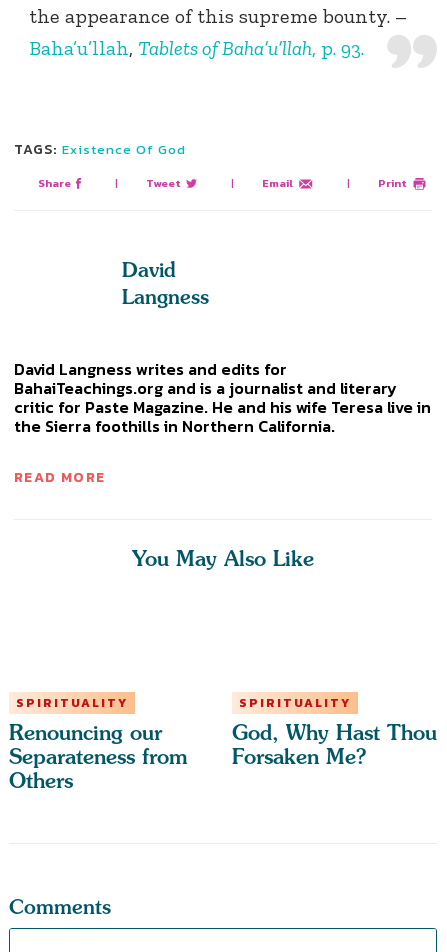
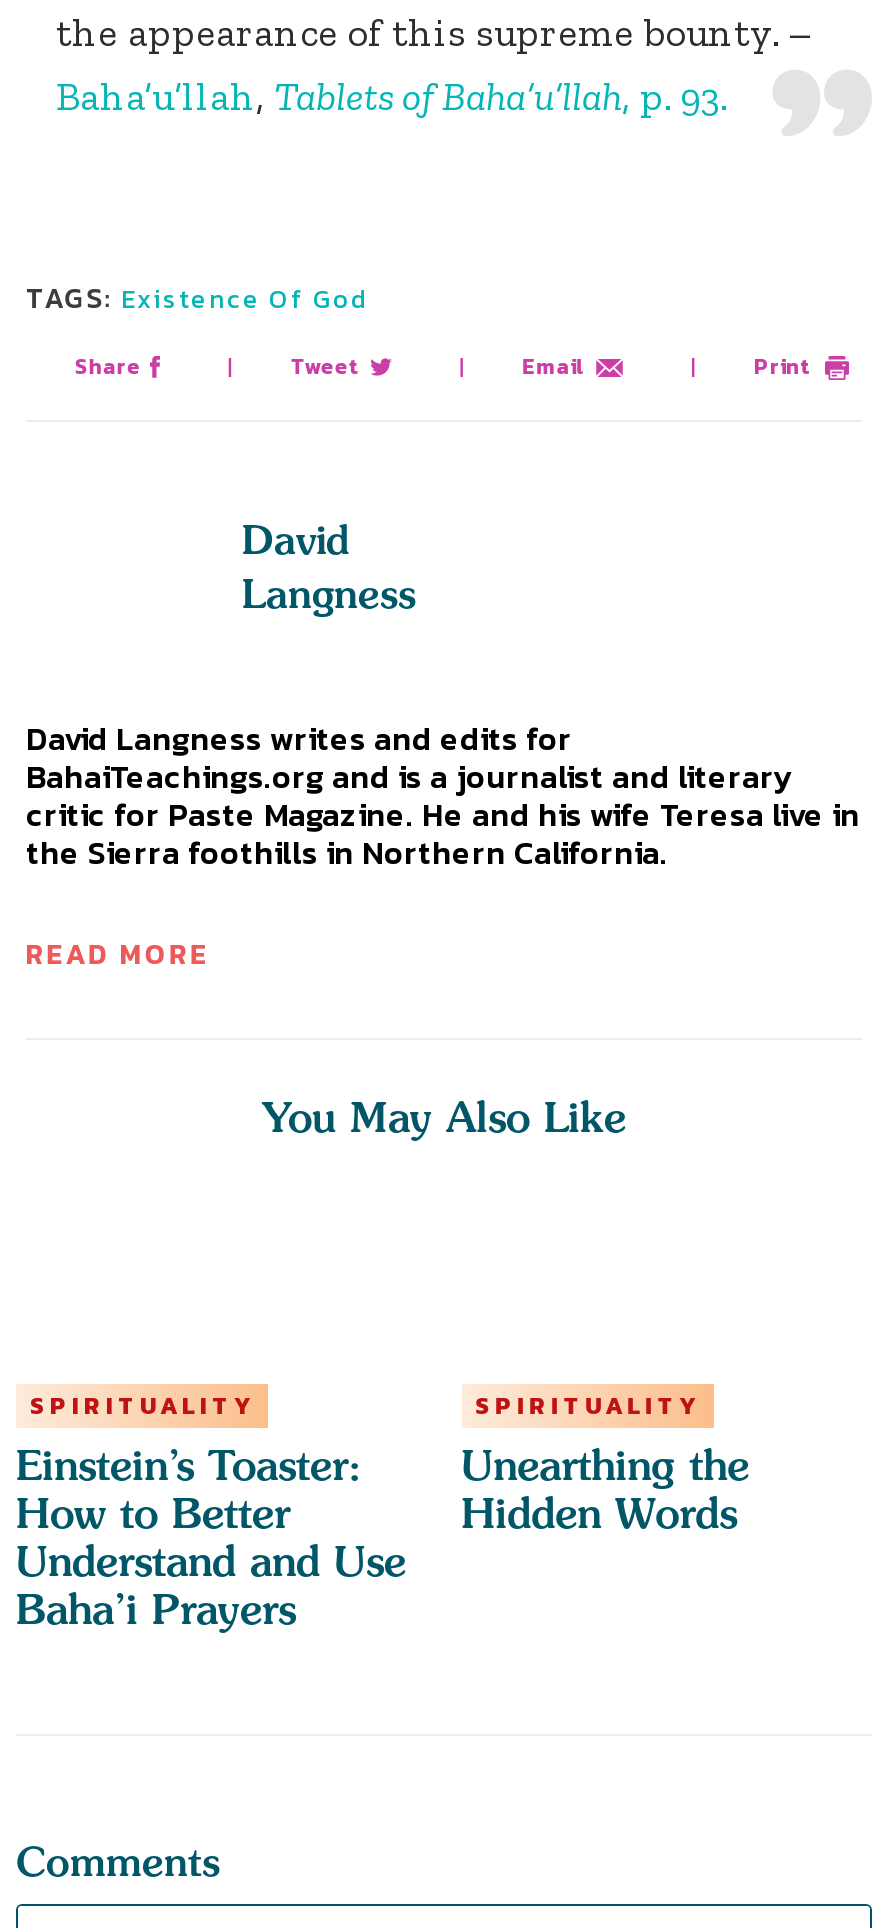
[9,720,187,793] Renouncing our | Separateness from | Others -> [16,1441,406,1635] Einstein’s Toaster: | How to Better | Understand and Use | Baha’i Prayers
[232,720,437,769] God, Why Hast Thou | Forsaken Me? -> [461,1441,749,1539] Unearthing the | Hidden Words

